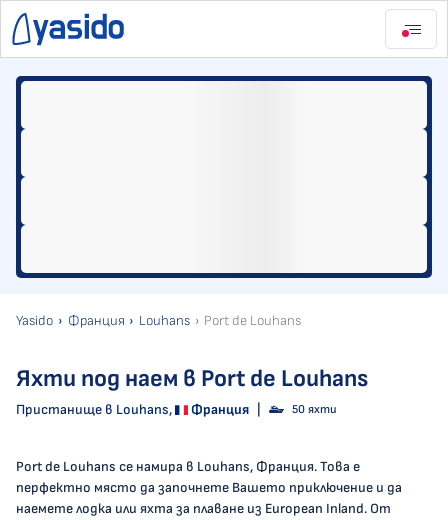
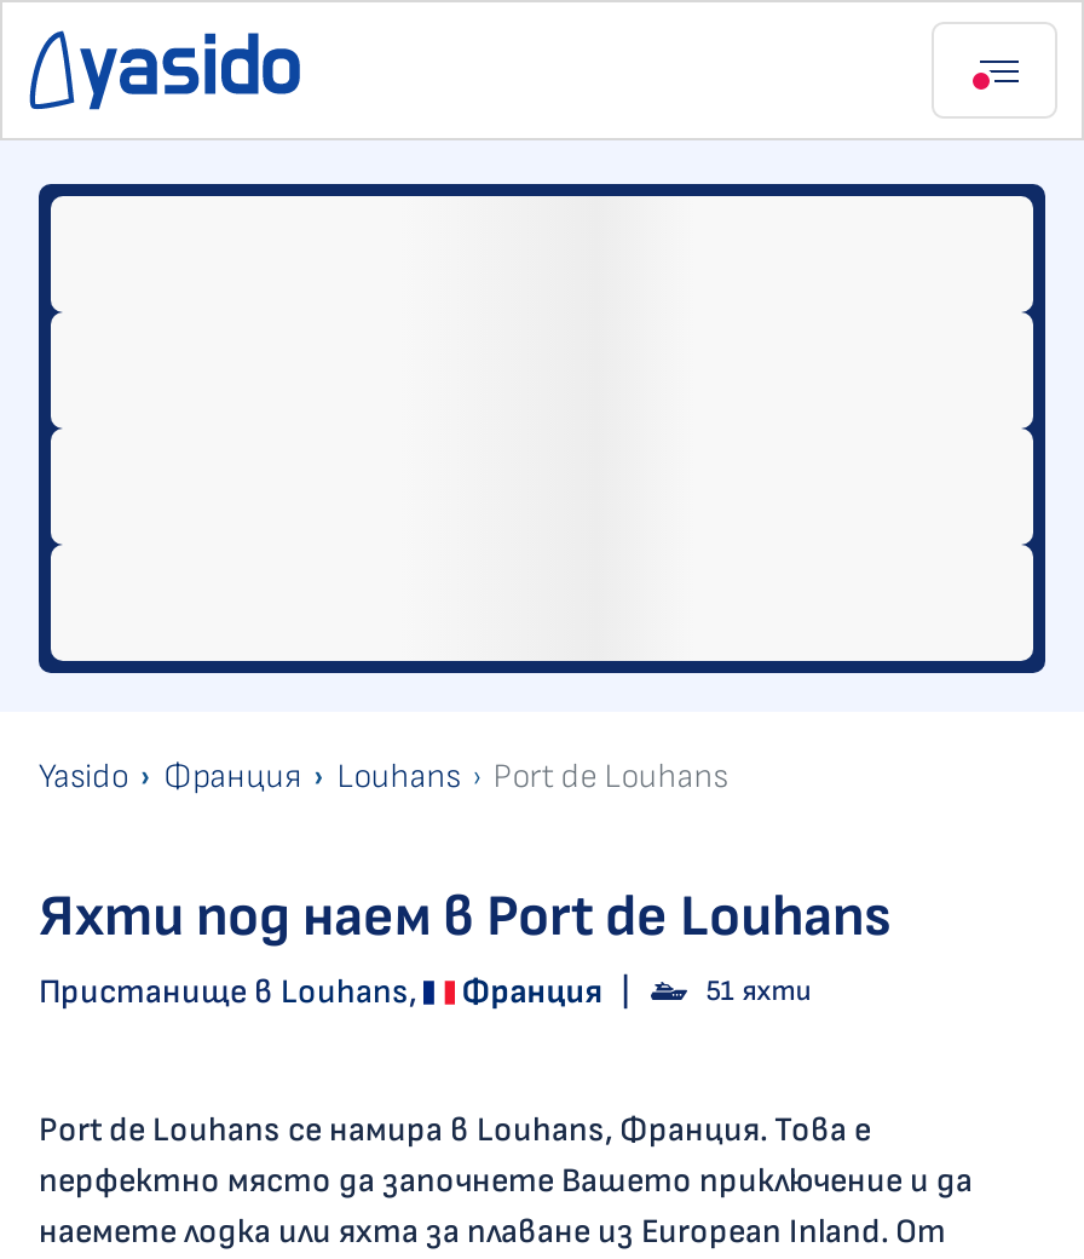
[292,401,337,416] 50 яхти -> [706,972,812,1008] 51 яхти

